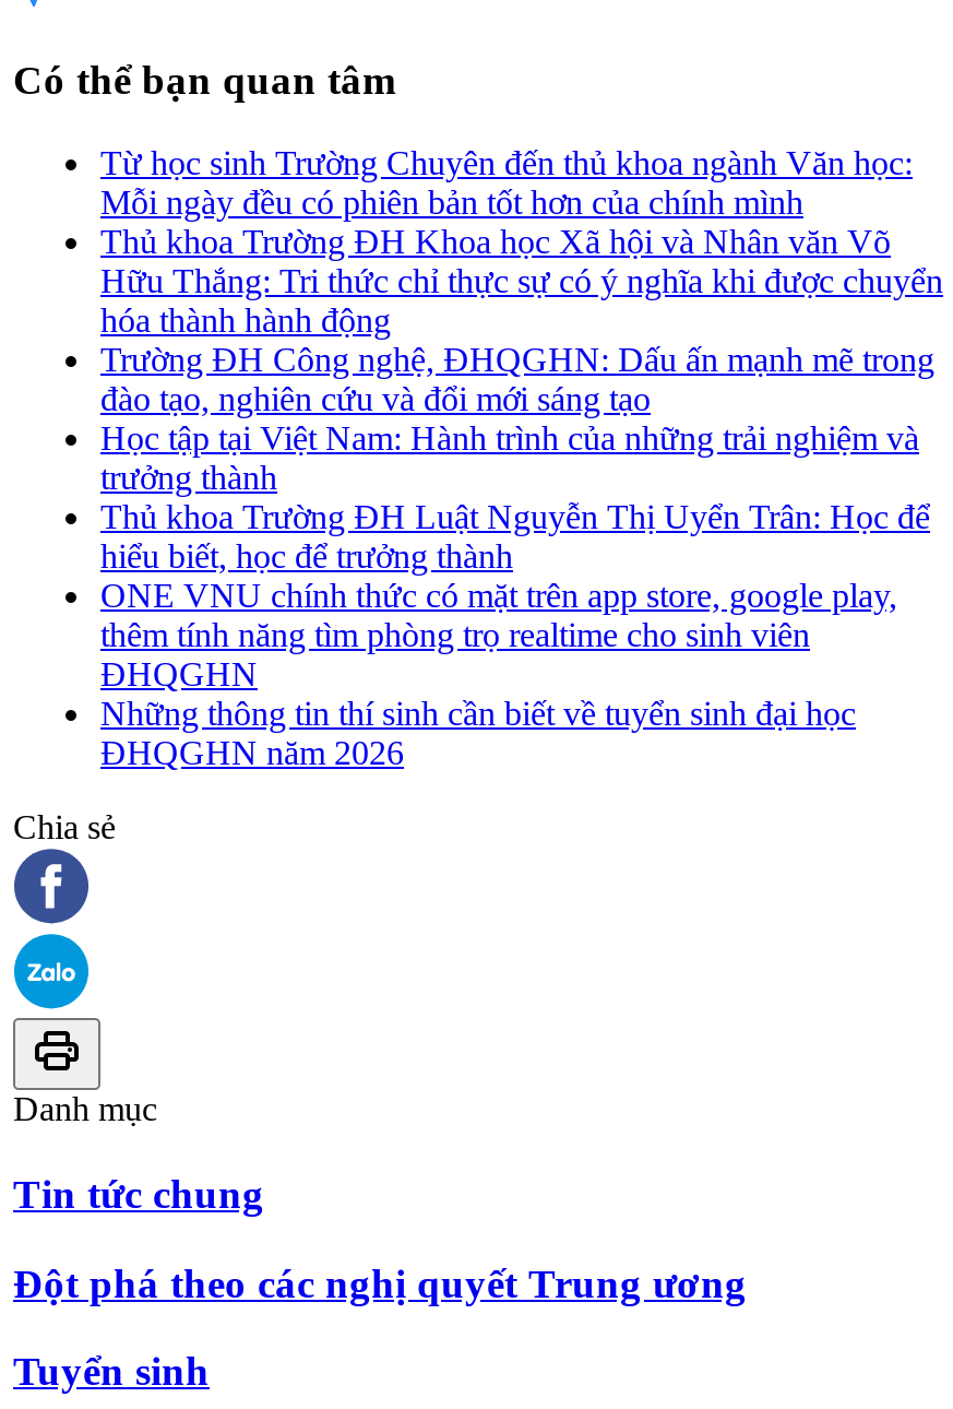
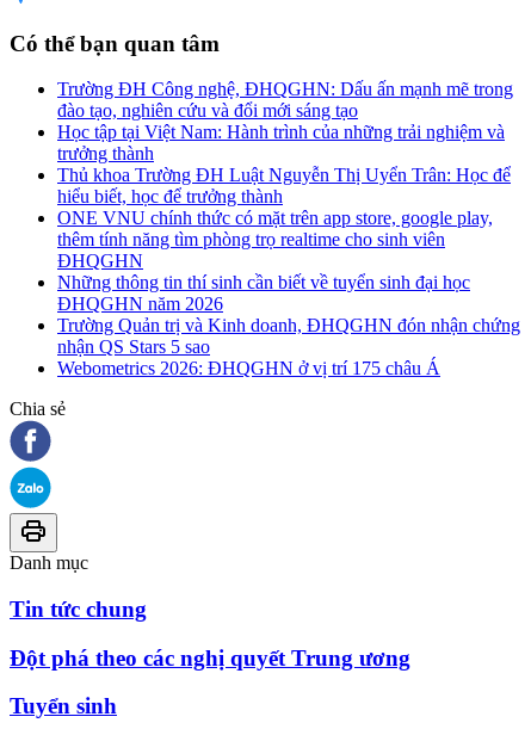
[100,145,943,339] Từ học sinh Trường Chuyên đến thủ khoa ngành Văn học: | Mỗi ngày đều có phiên bản tốt hơn của chính mình | Thủ khoa Trường ĐH Khoa học Xã hội và Nhân văn Võ | Hữu Thắng: Tri thức chỉ thực sự có ý nghĩa khi được chuyển | hóa thành hành động -> none
moved [100,341,934,772] -> [57,79,513,314]: Trường ĐH Công nghệ, ĐHQGHN: Dấu ấn mạnh mẽ trong | đào tạo, nghiên cứu và đổi mới sáng tạo | Học tập tại Việt Nam: Hành trình của những trải nghiệm và | ... | Những thông tin thí sinh cần biết về tuyển sinh đại học | ĐHQGHN năm 2026
none -> [57,315,520,378] Trường Quản trị và Kinh doanh, ĐHQGHN đón nhận chứng | nhận QS Stars 5 sao | Webometrics 2026: ĐHQGHN ở vị trí 175 châu Á

